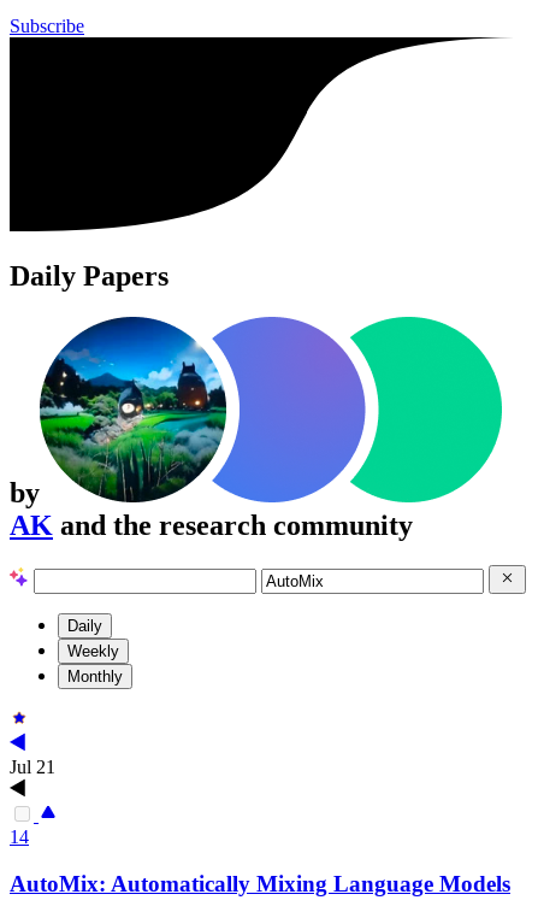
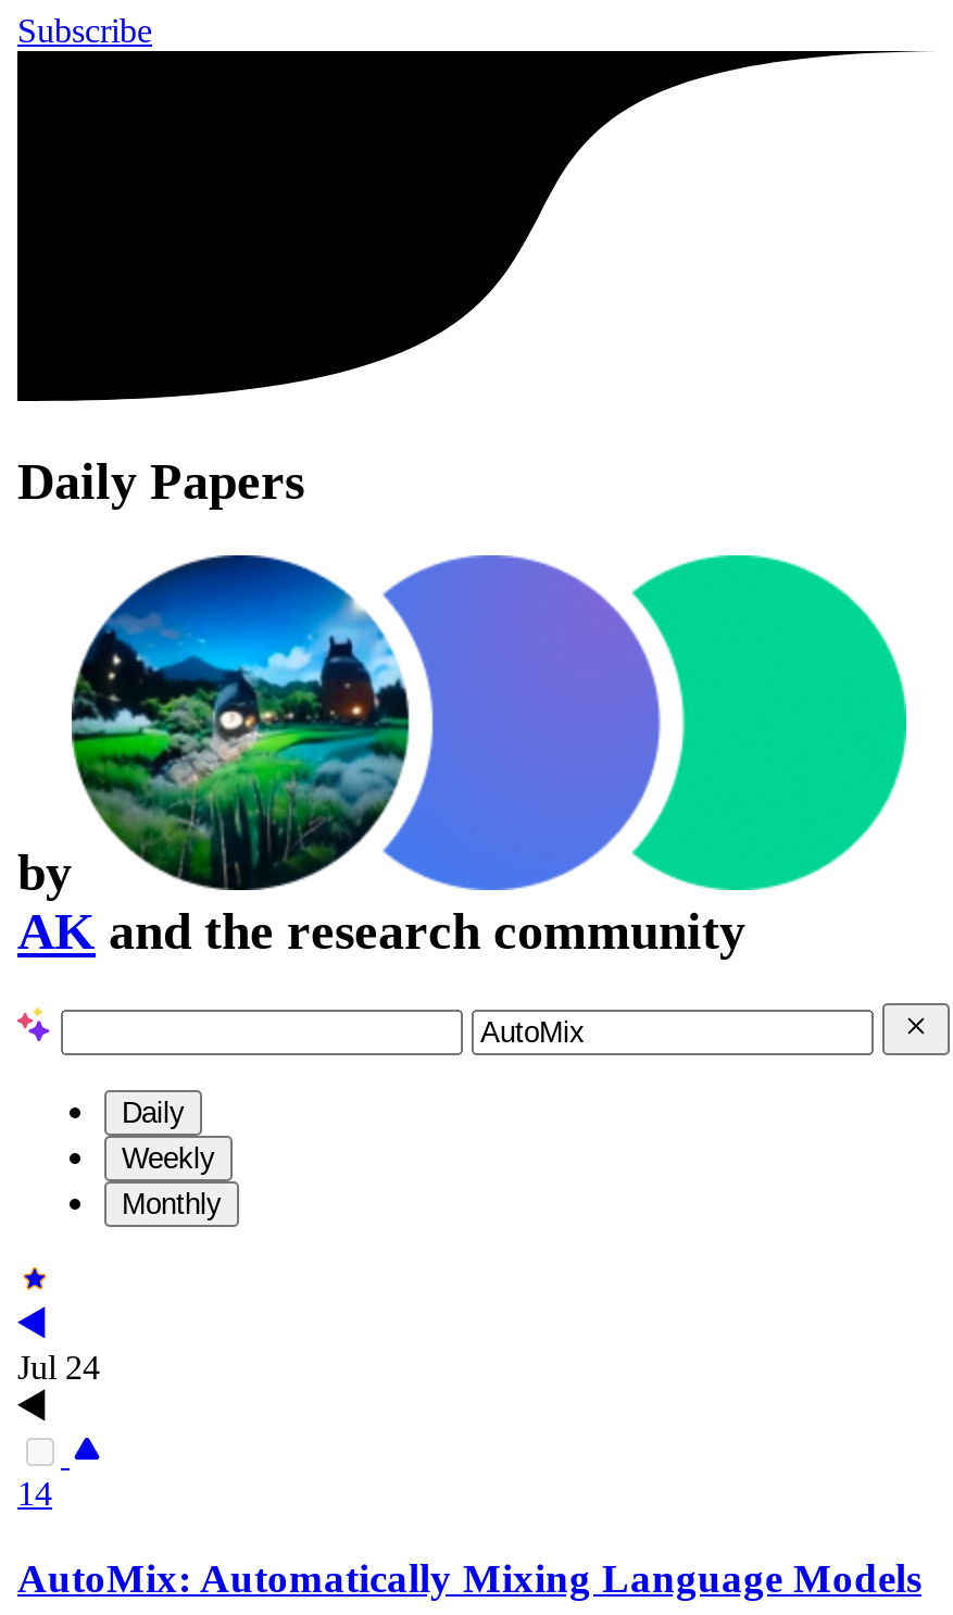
[10,757,55,777] Jul 21 -> [17,1349,100,1386] Jul 24

